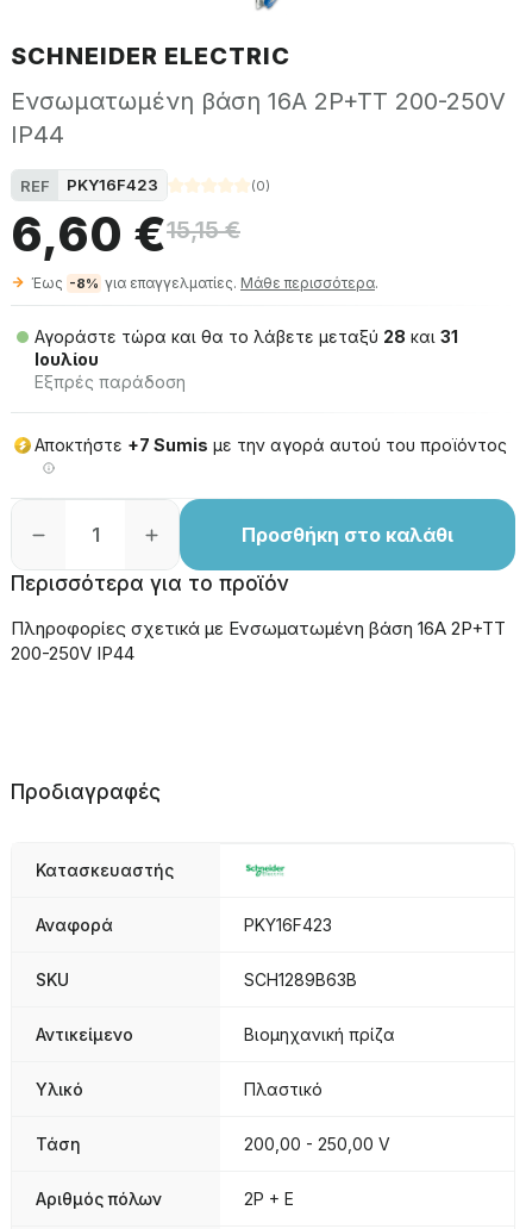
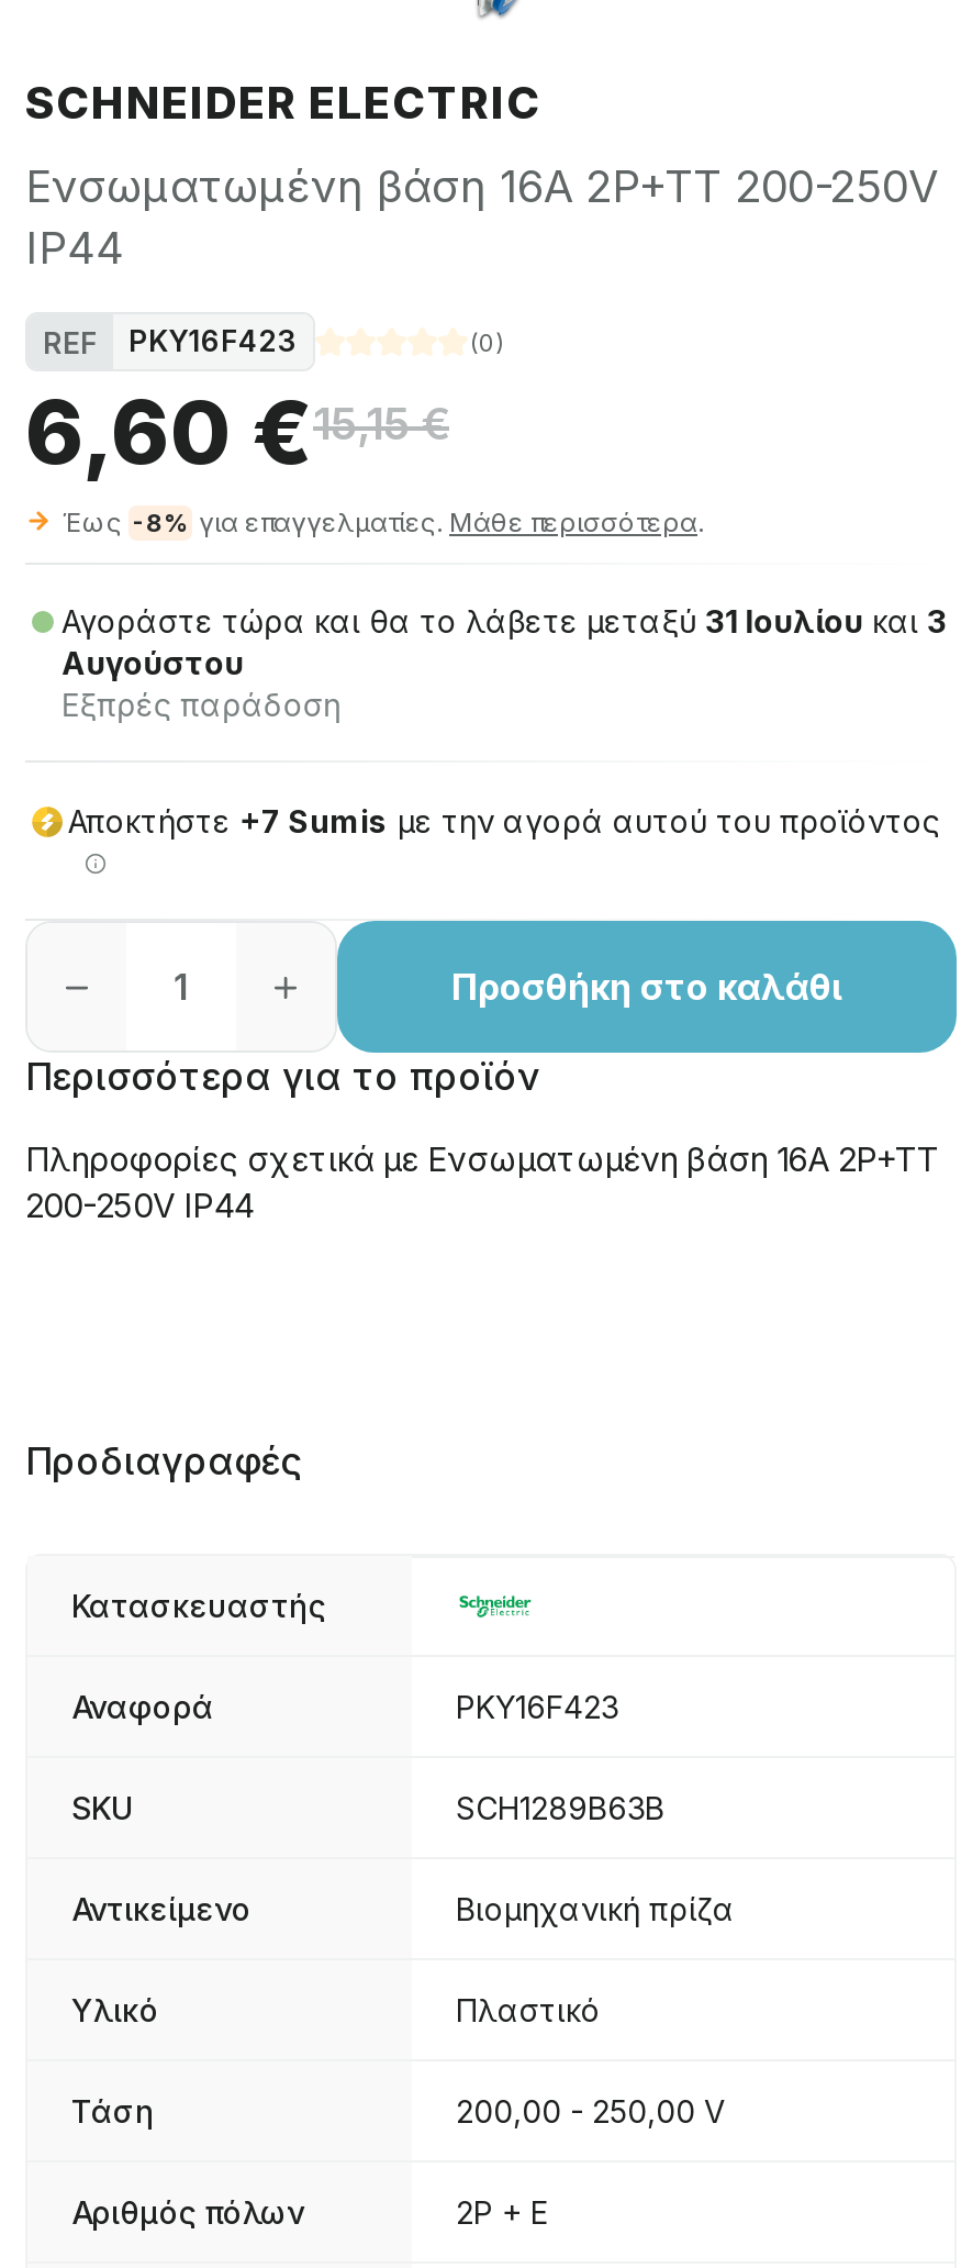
[34,326,458,369] Αγοράστε τώρα και θα το λάβετε μεταξύ 28 και 31 | Ιουλίου -> [62,602,947,681] Αγοράστε τώρα και θα το λάβετε μεταξύ 31 Ιουλίου και 3 | Αυγούστου

